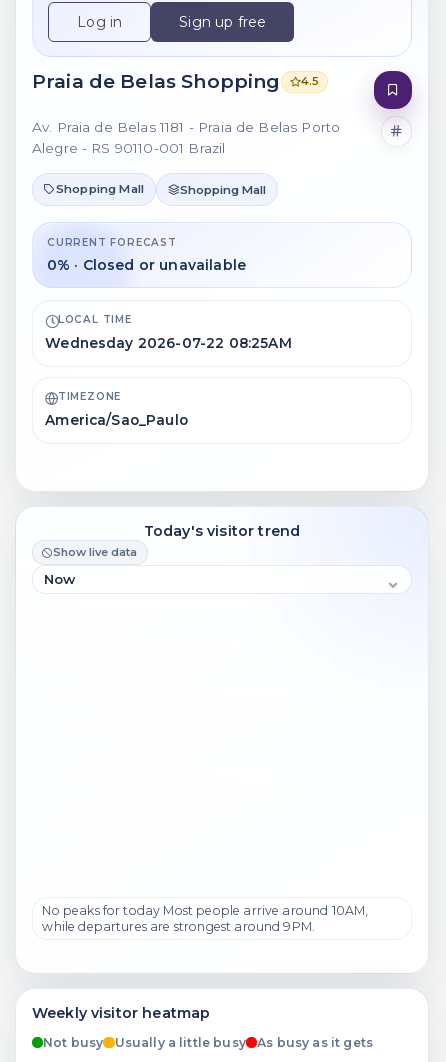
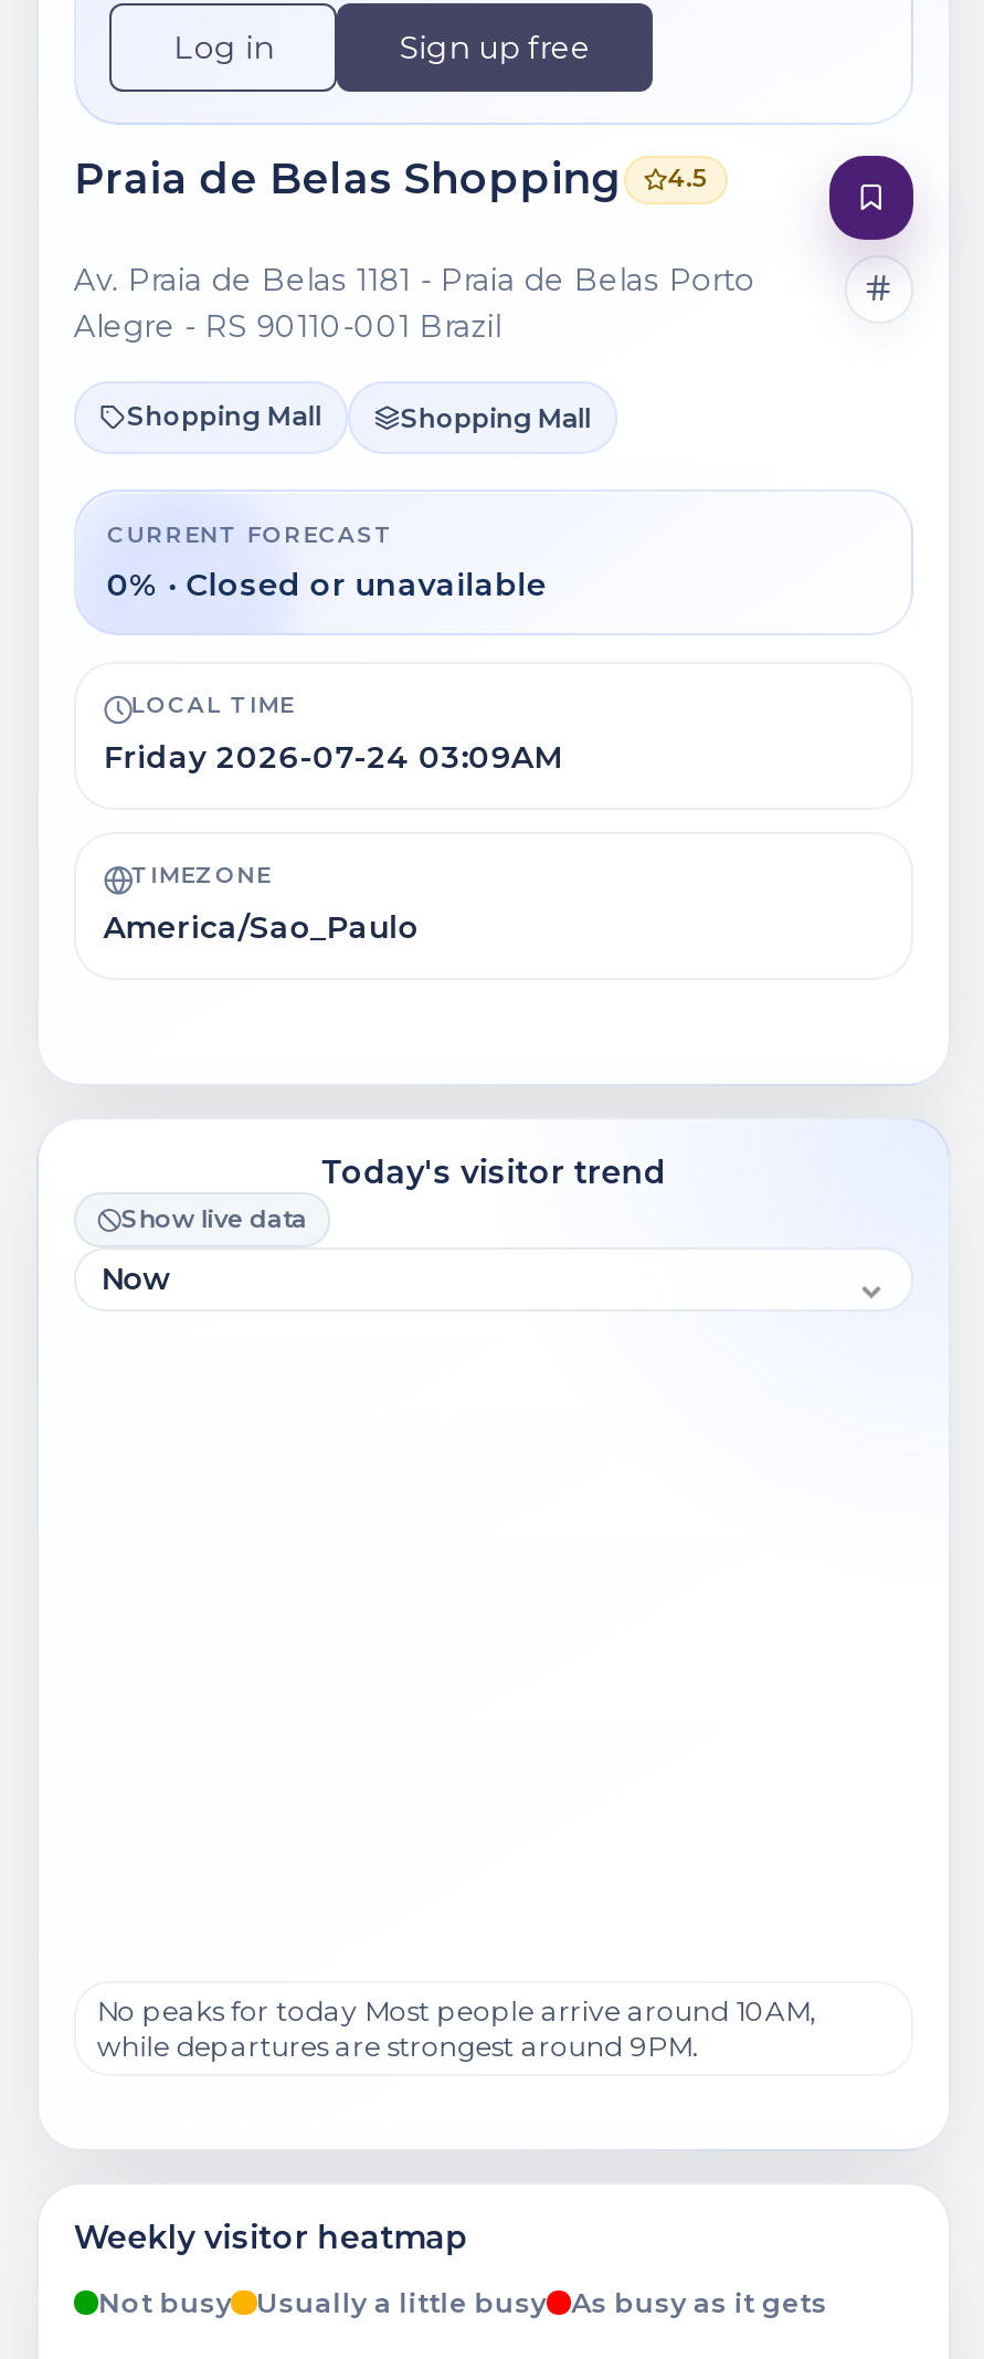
[45,335,292,351] Wednesday 2026-07-22 08:25AM -> [103,739,563,774] Friday 2026-07-24 03:09AM

